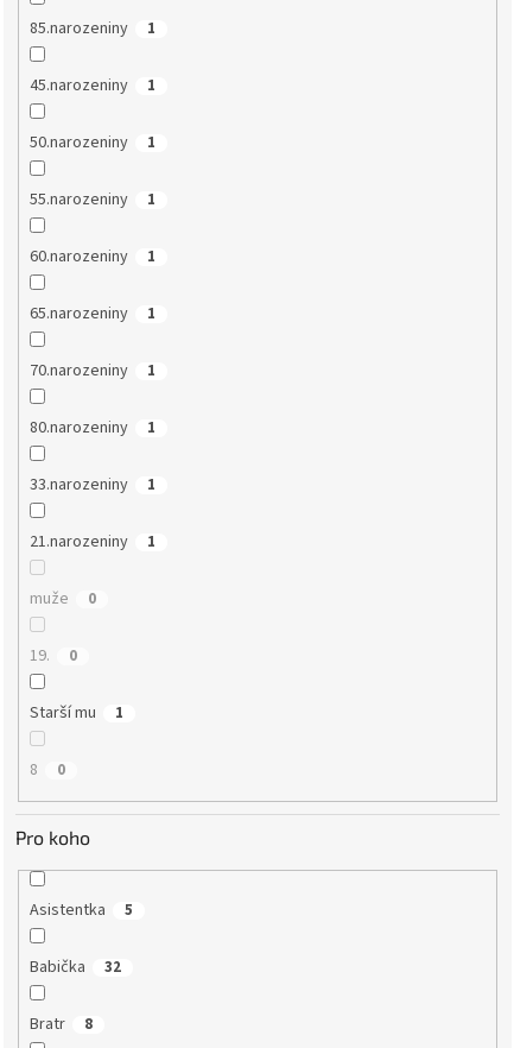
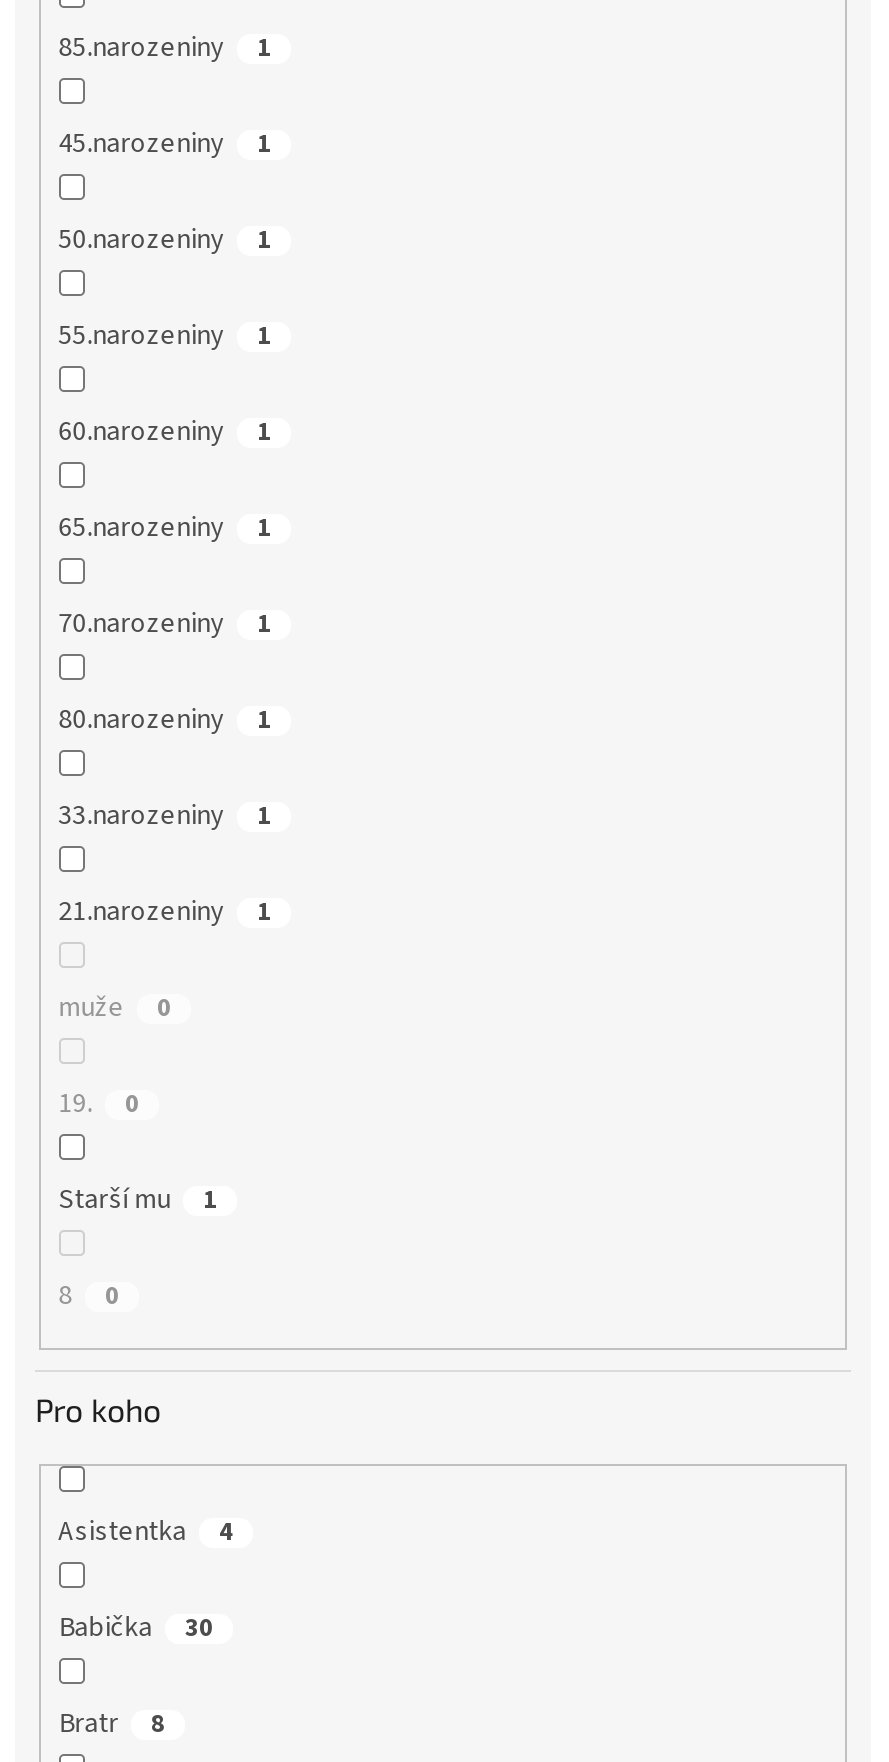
[29,898,133,922] Asistentka 5 -> [59,1512,233,1552] Asistentka 4
[29,955,121,979] Babička 32 -> [59,1608,213,1648] Babička 30

